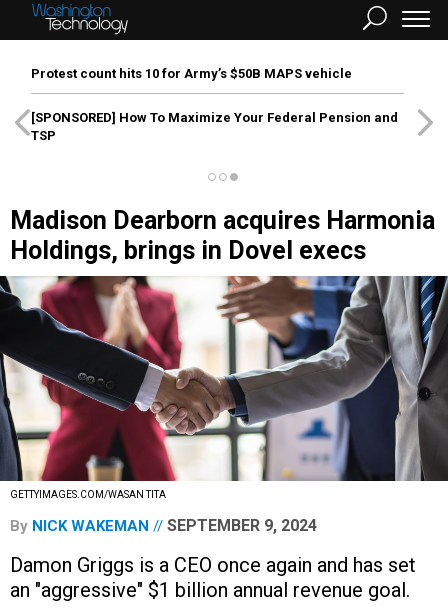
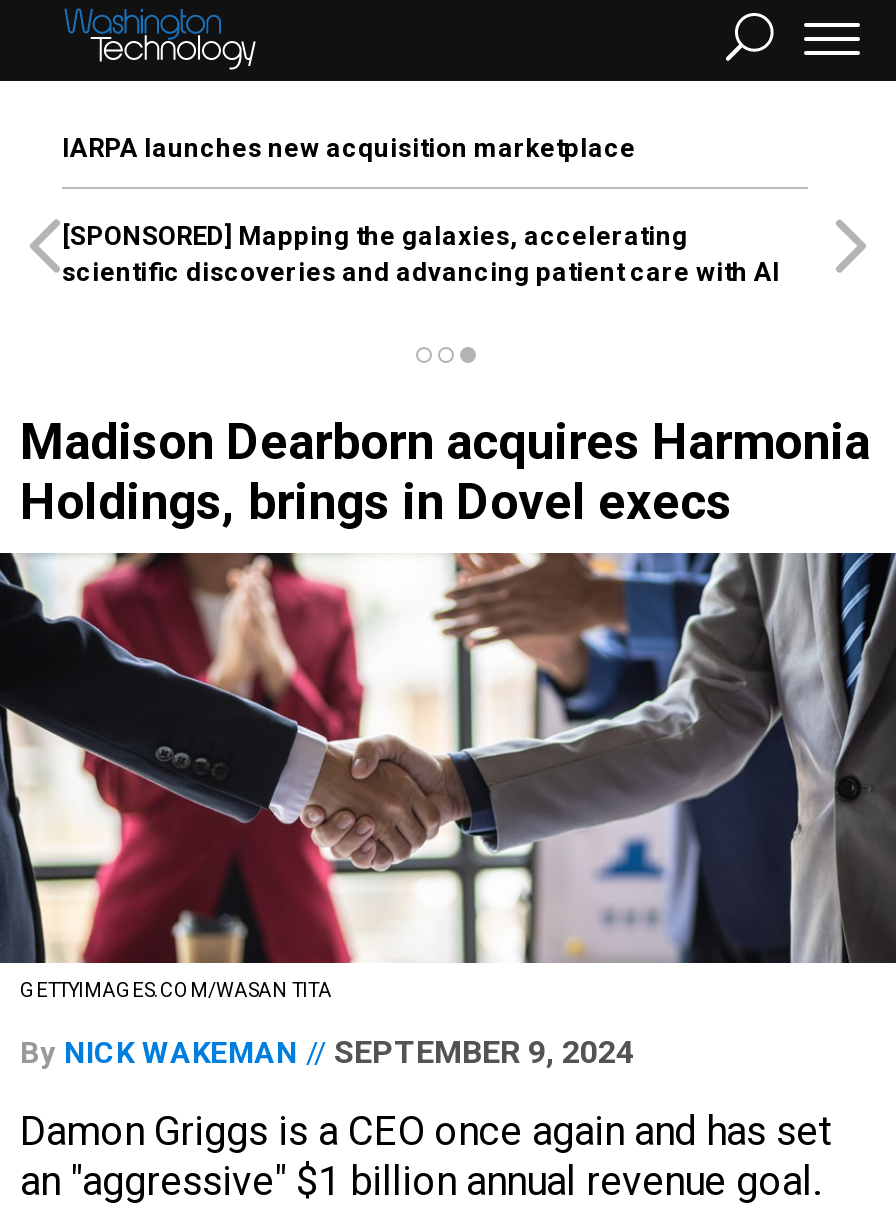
[31,66,352,81] Protest count hits 10 for Army’s $50B MAPS vehicle -> [62,133,636,163] IARPA launches new acquisition marketplace
[31,110,398,143] [SPONSORED] How To Maximize Your Federal Pension and | TSP -> [62,221,780,287] [SPONSORED] Mapping the galaxies, accelerating | scientific discoveries and advancing patient care with AI

